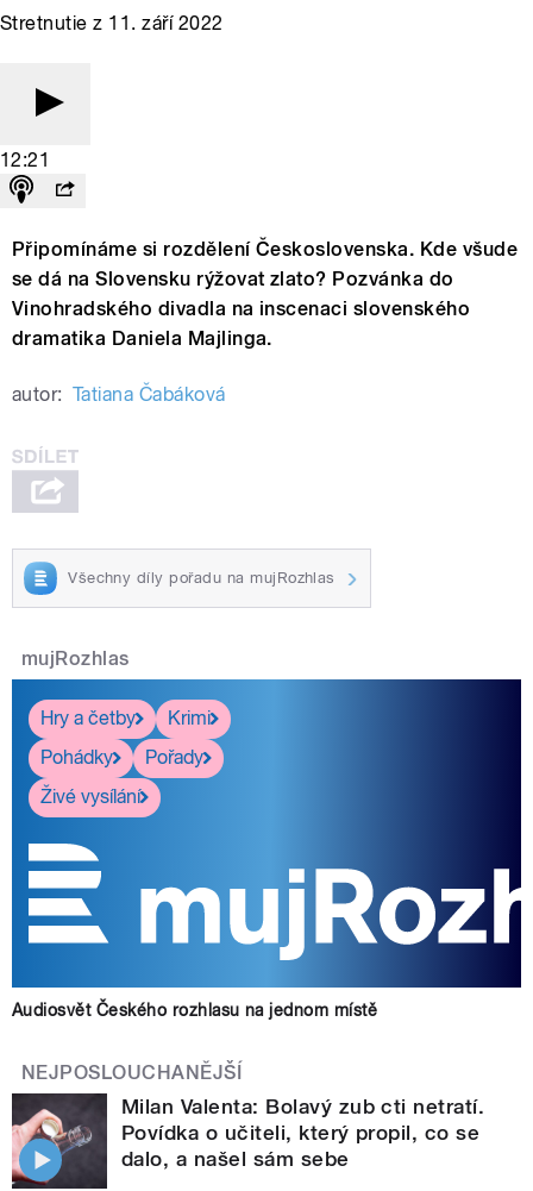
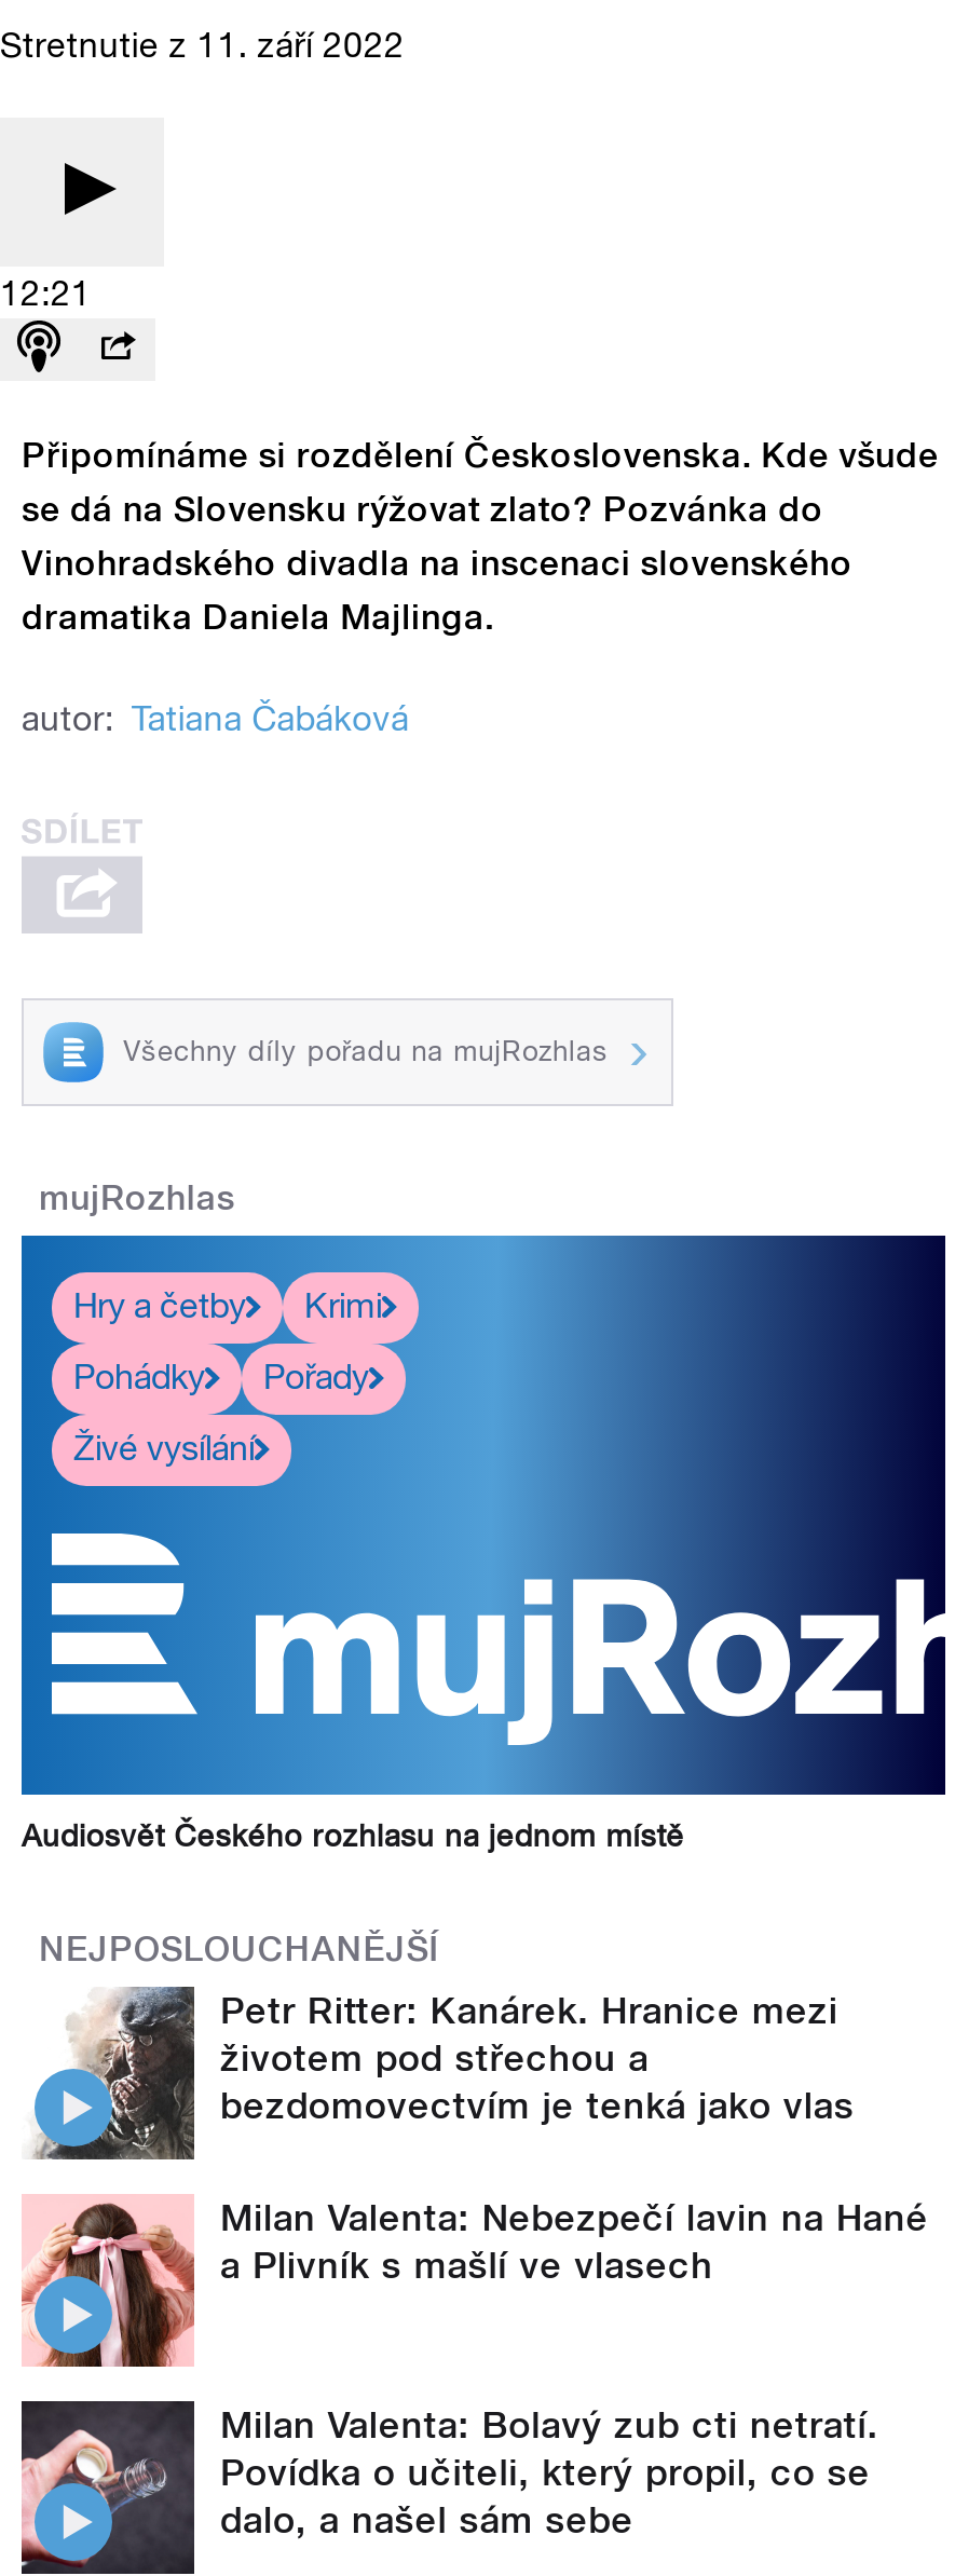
none -> [22,1985,928,2286] [image] | Petr Ritter: Kanárek. Hranice mezi | životem pod střechou a | bezdomovectvím je tenká jako vlas | Milan Valenta: Nebezpečí lavin na Hané | a Plivník s mašlí ve vlasech
none -> [22,2200,194,2369] [image]

